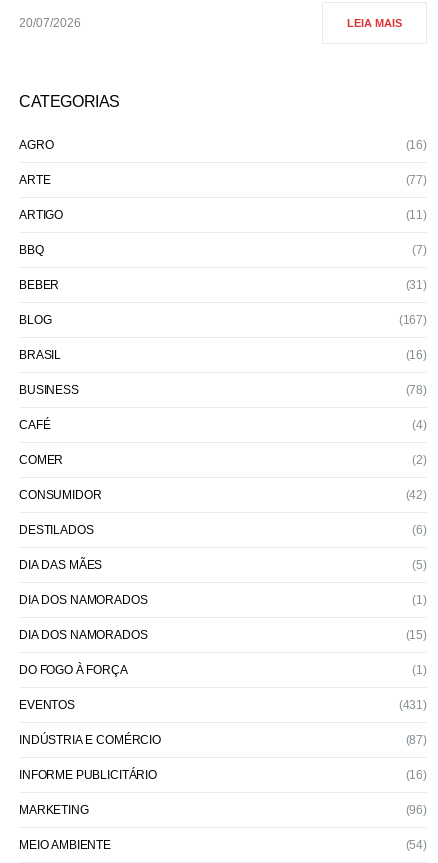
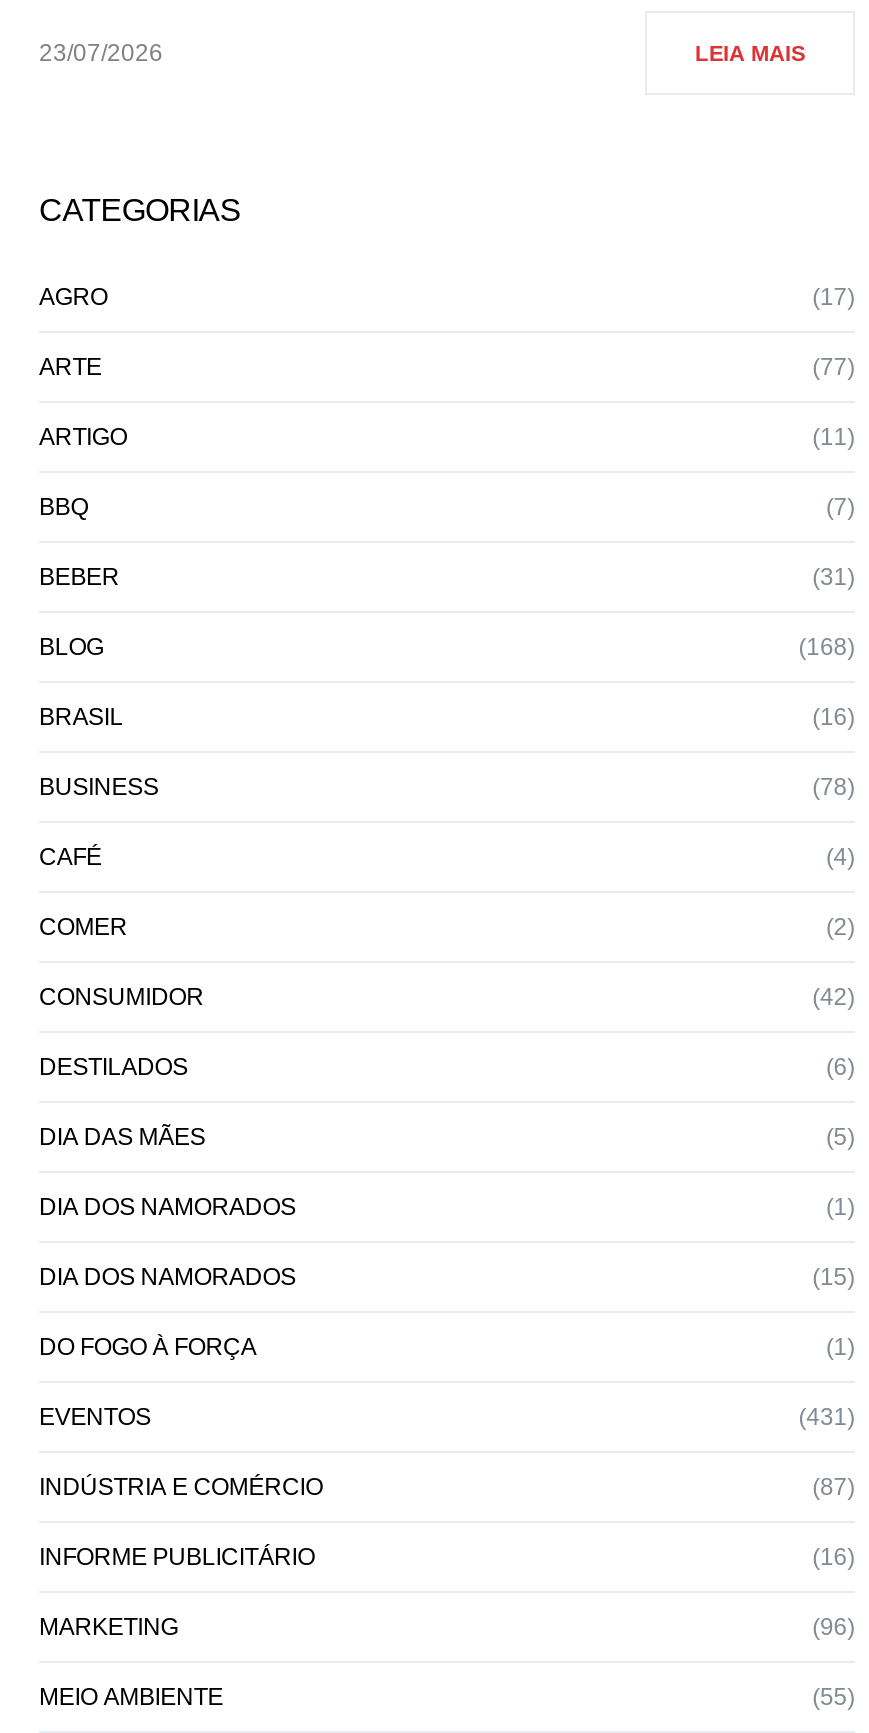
[19,16,81,30] 20/07/2026 -> [39,39,163,67] 23/07/2026
[406,138,427,152] (16) -> [812,283,855,311] (17)
[399,313,427,327] (167) -> [799,633,855,661] (168)
[406,838,427,852] (54) -> [812,1683,855,1711] (55)

